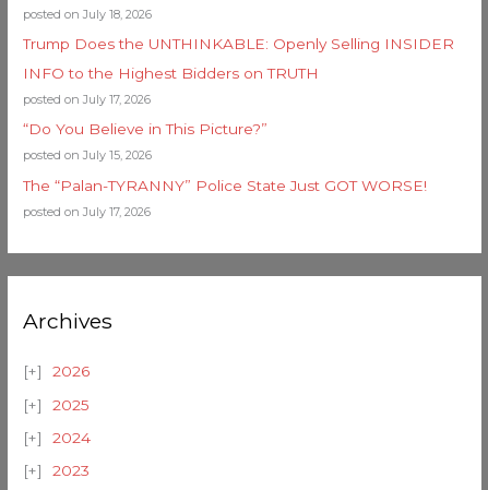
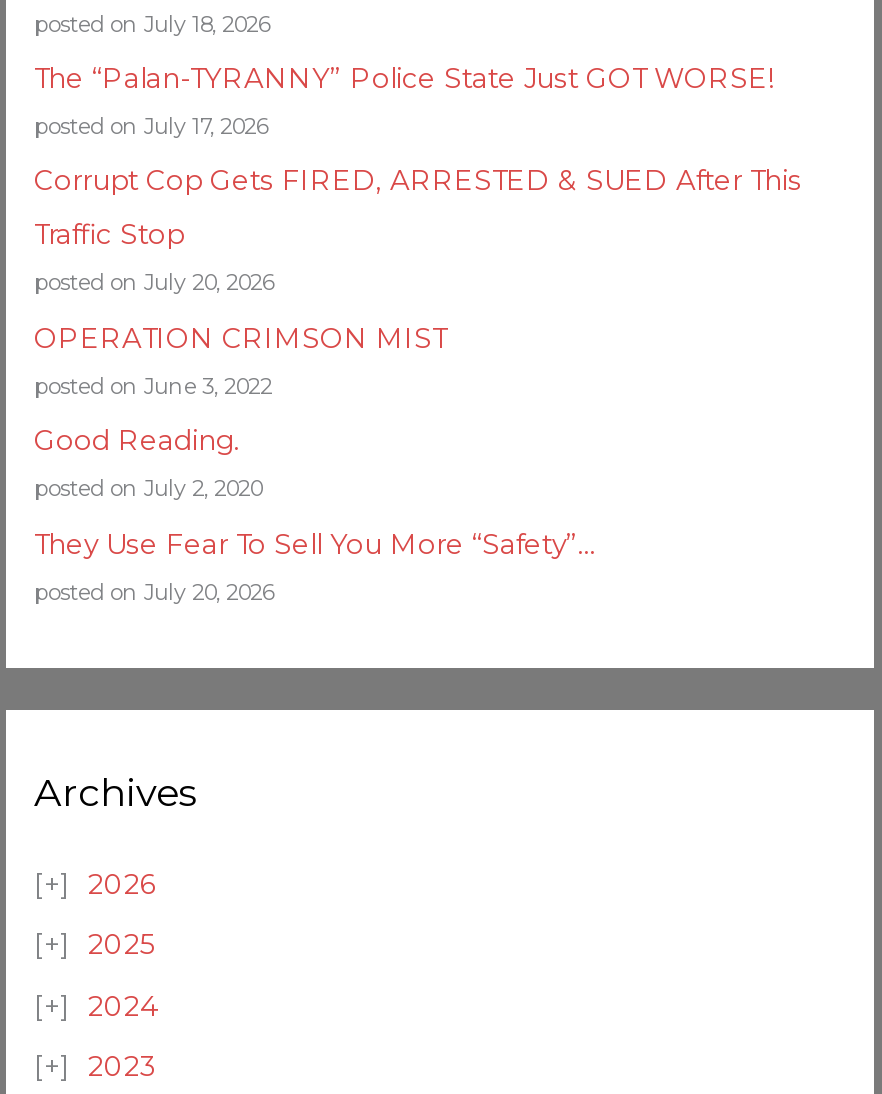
[23,35,454,163] Trump Does the UNTHINKABLE: Openly Selling INSIDER | INFO to the Highest Bidders on TRUTH | posted on July 17, 2026 | “Do You Believe in This Picture?” | posted on July 15, 2026 -> none
moved [23,177,427,219] -> [34,62,774,140]: The “Palan-TYRANNY” Police State Just GOT WORSE! | posted on July 17, 2026
none -> [34,165,802,605] Corrupt Cop Gets FIRED, ARRESTED & SUED After This | Traffic Stop | posted on July 20, 2026 | OPERATION CRIMSON MIST | posted on June 3, 2022 | Good Reading. | posted on July 2, 2020 | They Use Fear To Sell You More “Safety”… | posted on July 20, 2026

